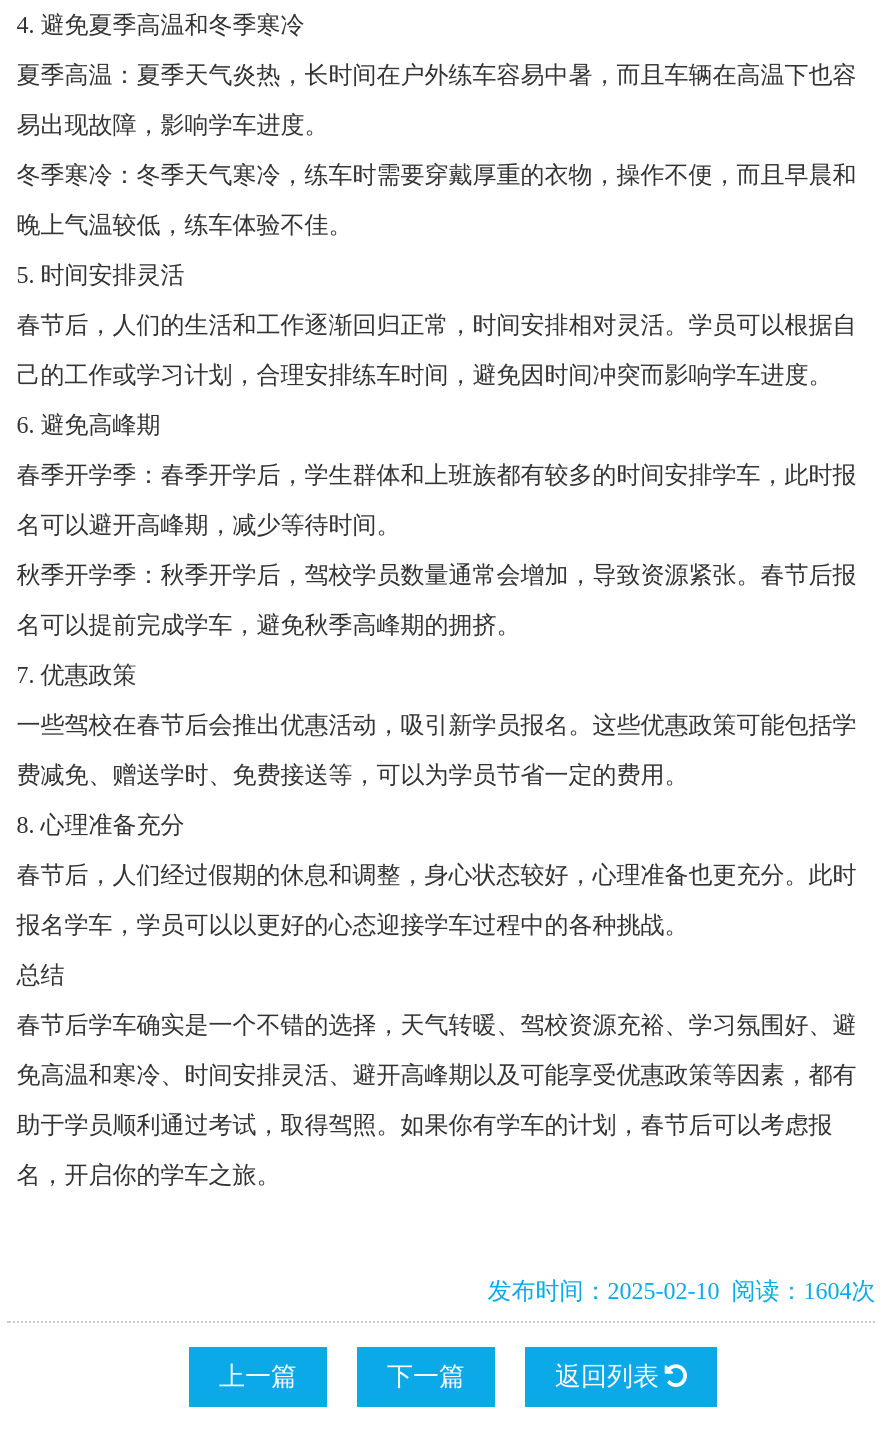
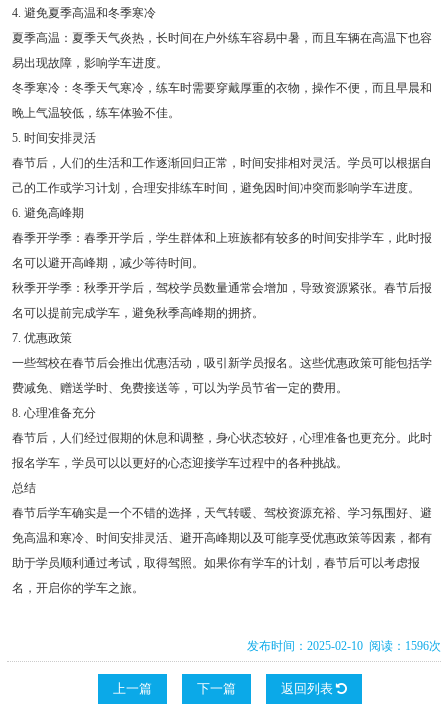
[488,1278,876,1306] 发布时间：2025-02-10 阅读：1604次 -> [247,639,441,653] 发布时间：2025-02-10 阅读：1596次

